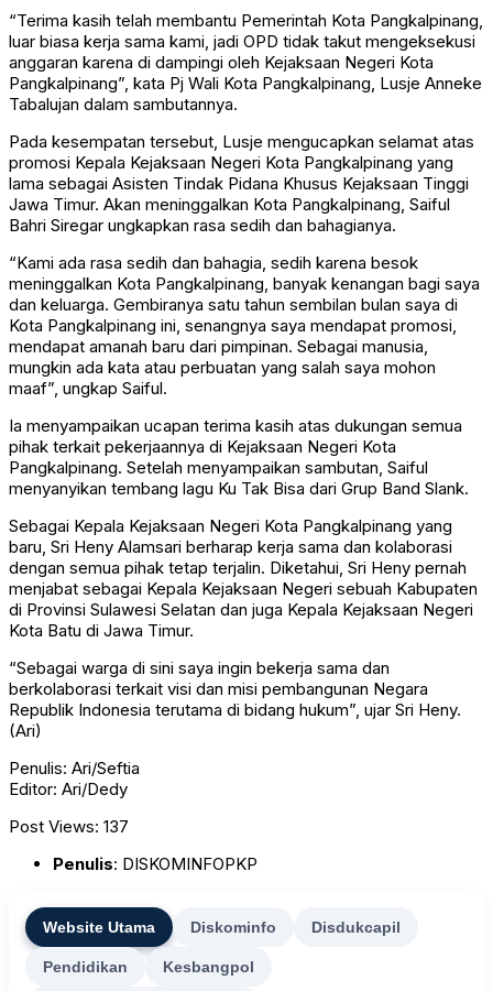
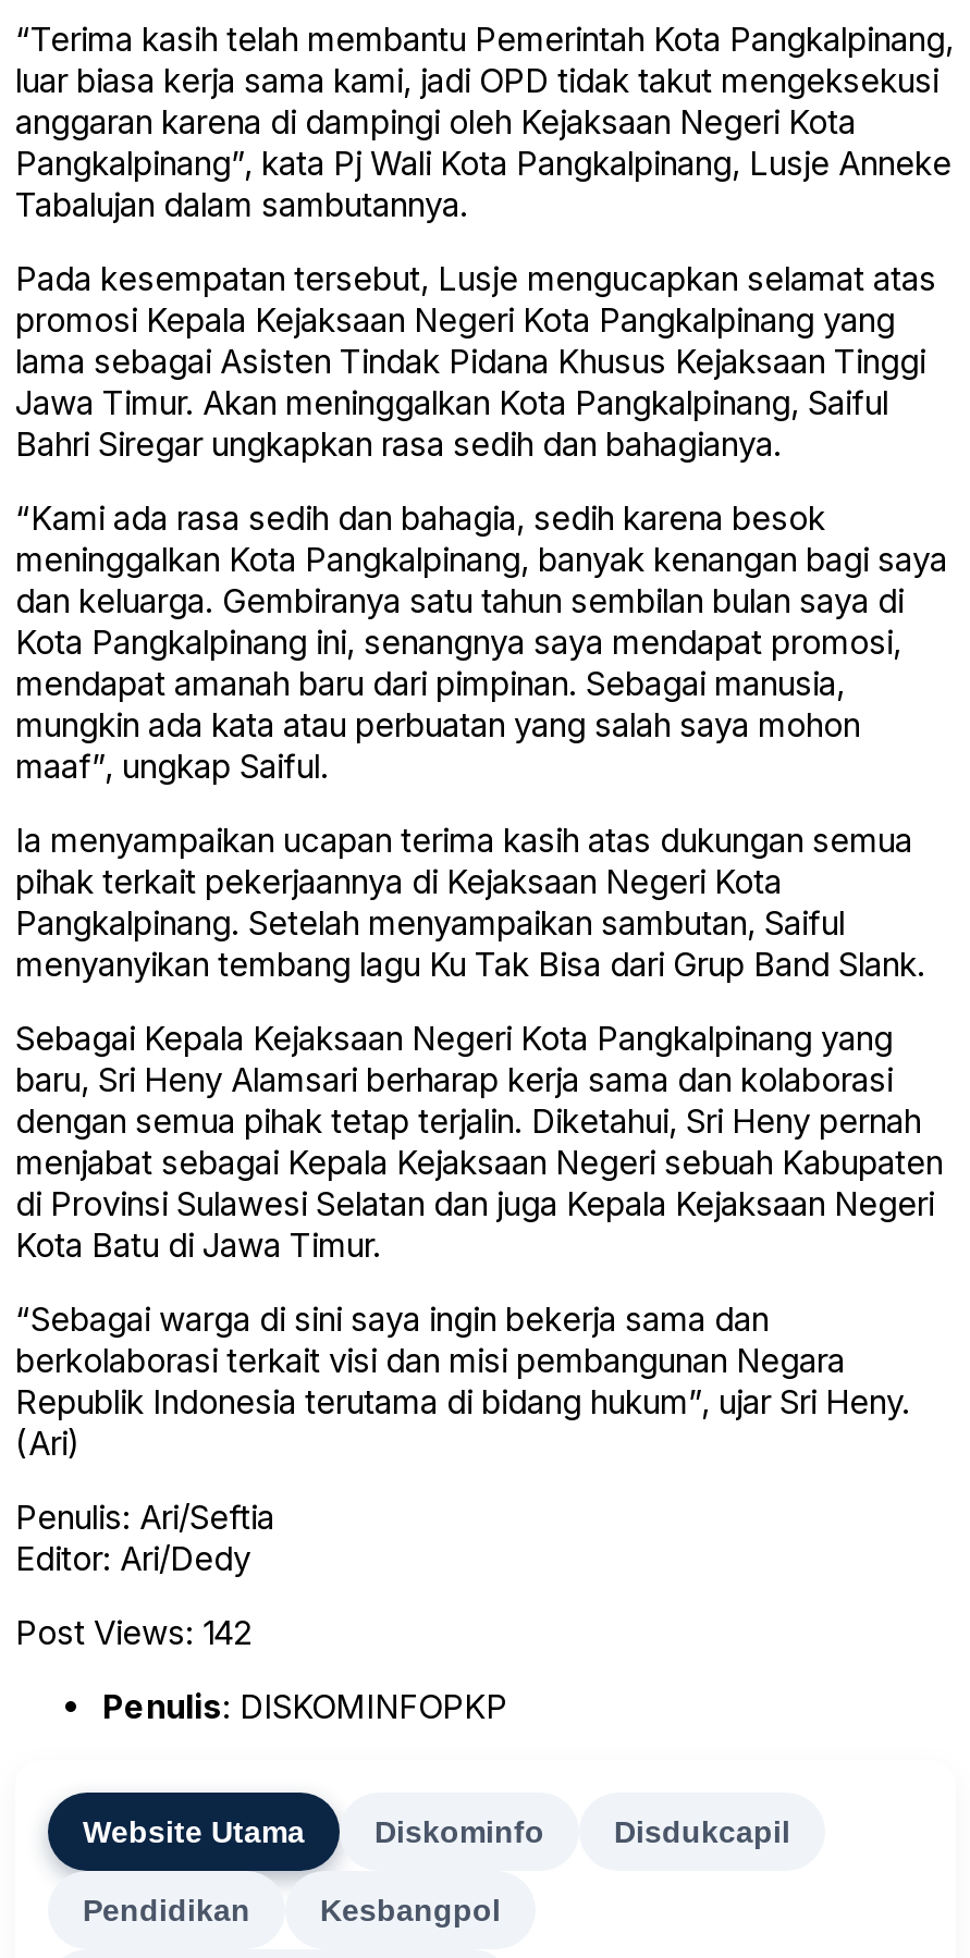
[9,816,129,837] Post Views: 137 -> [15,1612,250,1653] Post Views: 142

